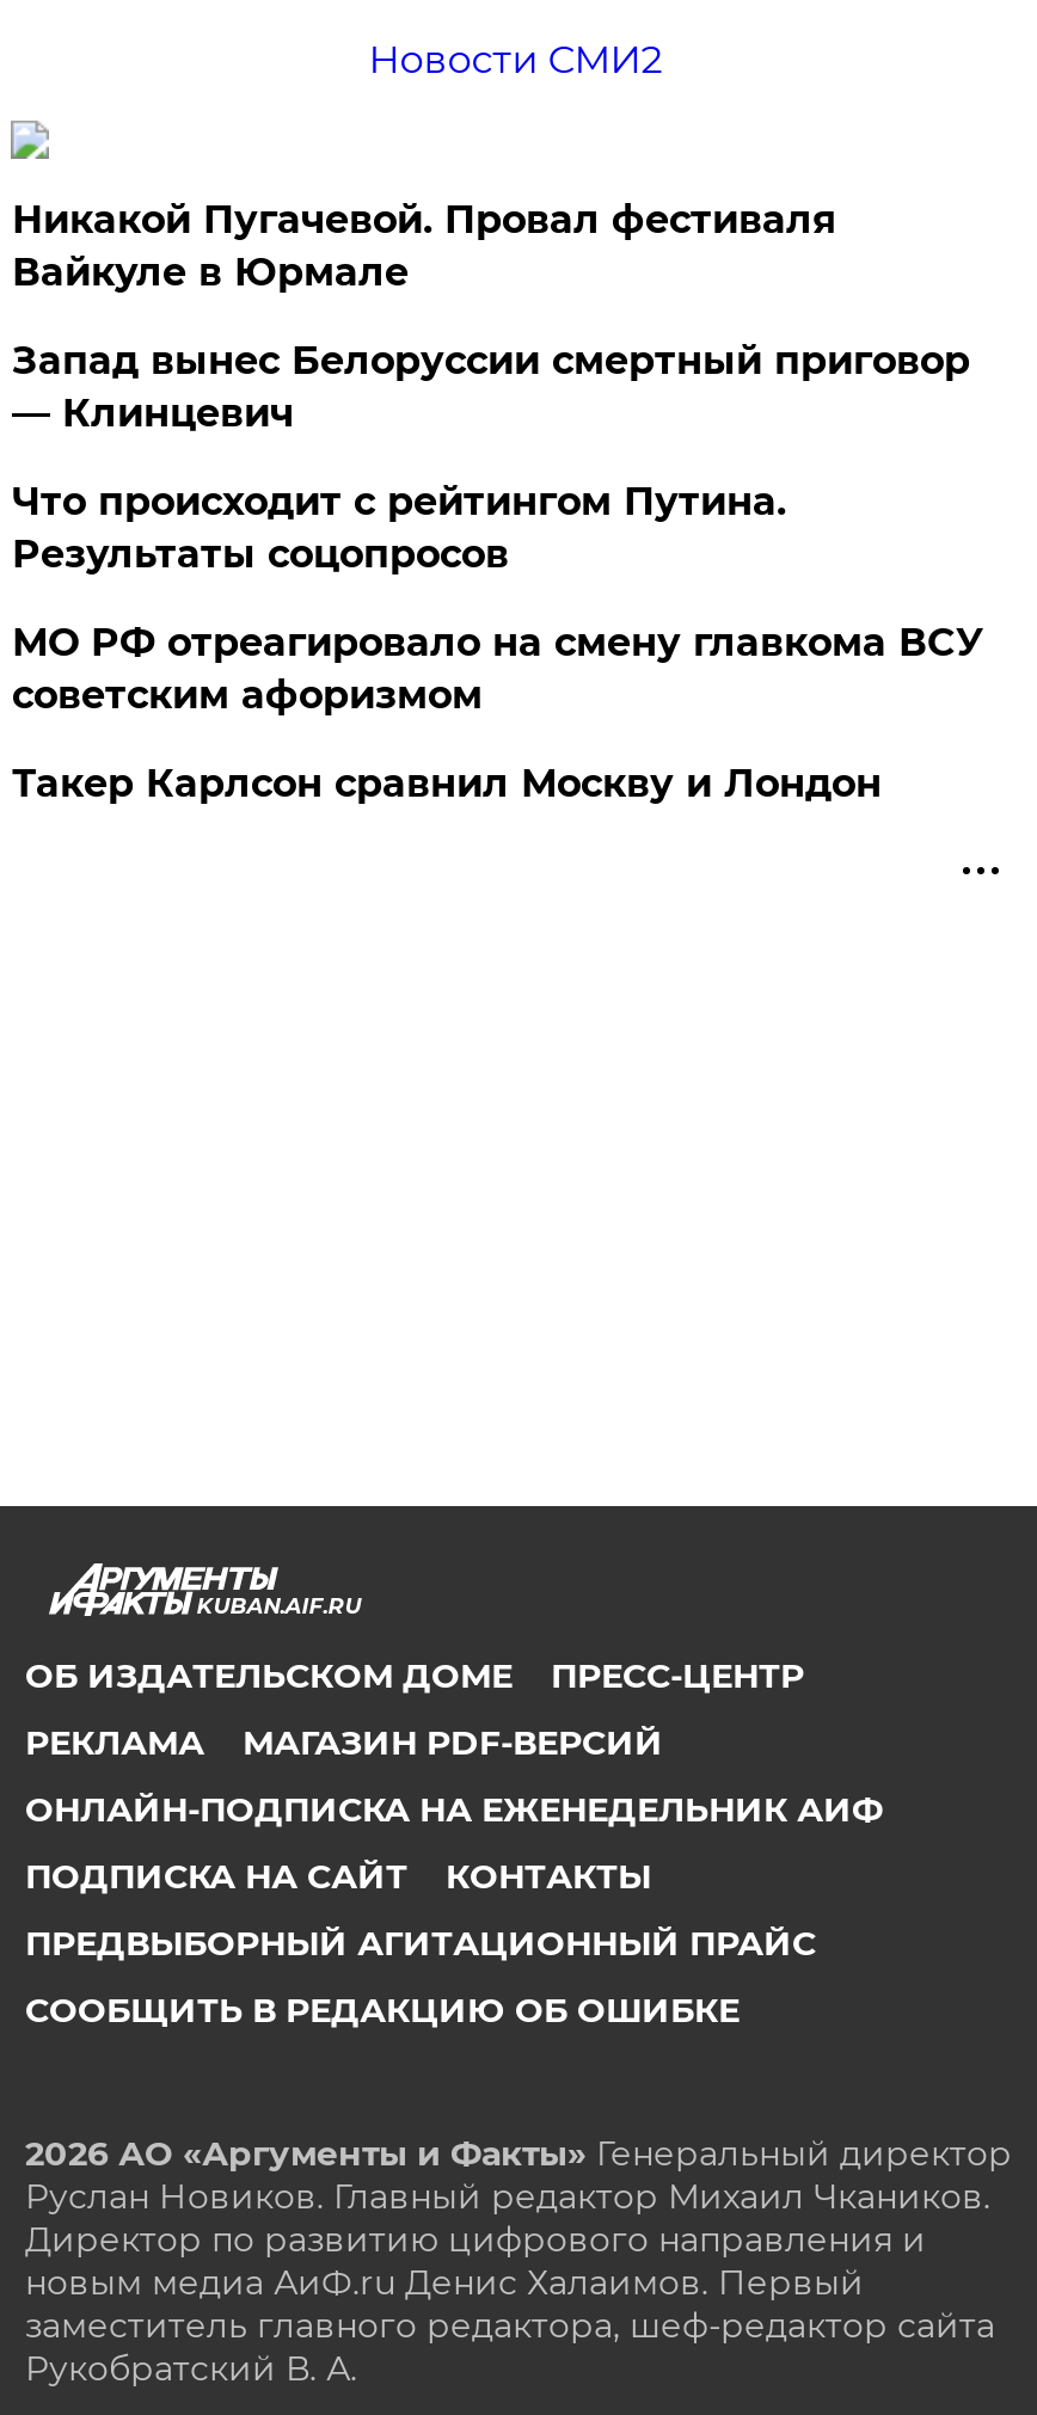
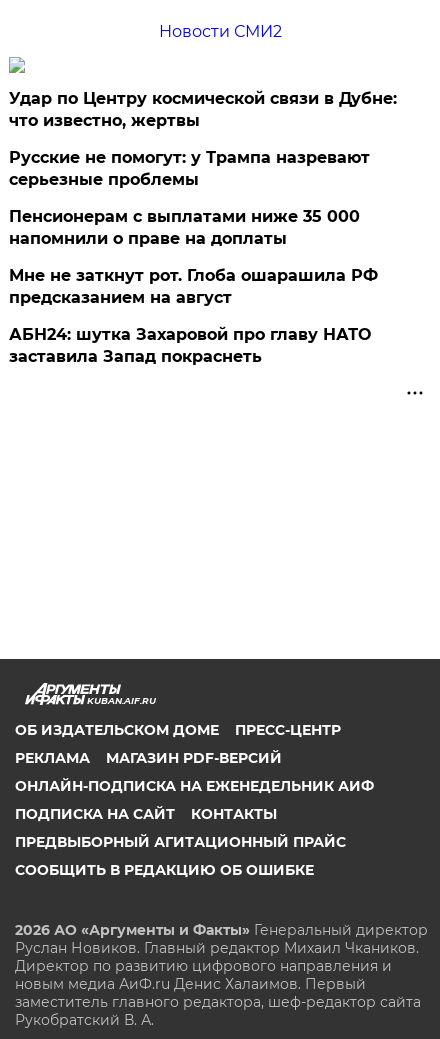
[12,197,836,295] Никакой Пугачевой. Провал фестиваля | Вайкуле в Юрмале -> [9,89,397,130] Удар по Центру космической связи в Дубне: | что известно, жертвы
[12,338,970,436] Запад вынес Белоруссии смертный приговор | — Клинцевич -> [9,148,370,189] Русские не помогут: у Трампа назревают | серьезные проблемы
[12,479,786,577] Что происходит с рейтингом Путина. | Результаты соцопросов -> [9,207,360,248] Пенсионерам с выплатами ниже 35 000 | напомнили о праве на доплаты
[12,620,984,718] МО РФ отреагировало на смену главкома ВСУ | советским афоризмом -> [9,266,378,307] Мне не заткнут рот. Глоба ошарашила РФ | предсказанием на август
[12,761,881,806] Такер Карлсон сравнил Москву и Лондон -> [9,325,371,366] АБН24: шутка Захаровой про главу НАТО | заставила Запад покраснеть

